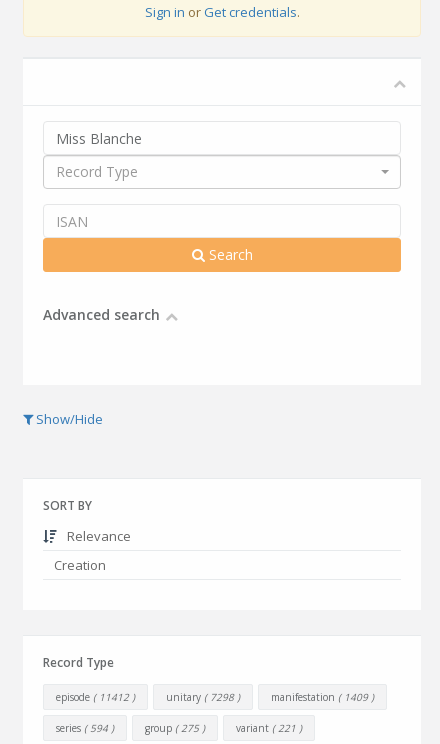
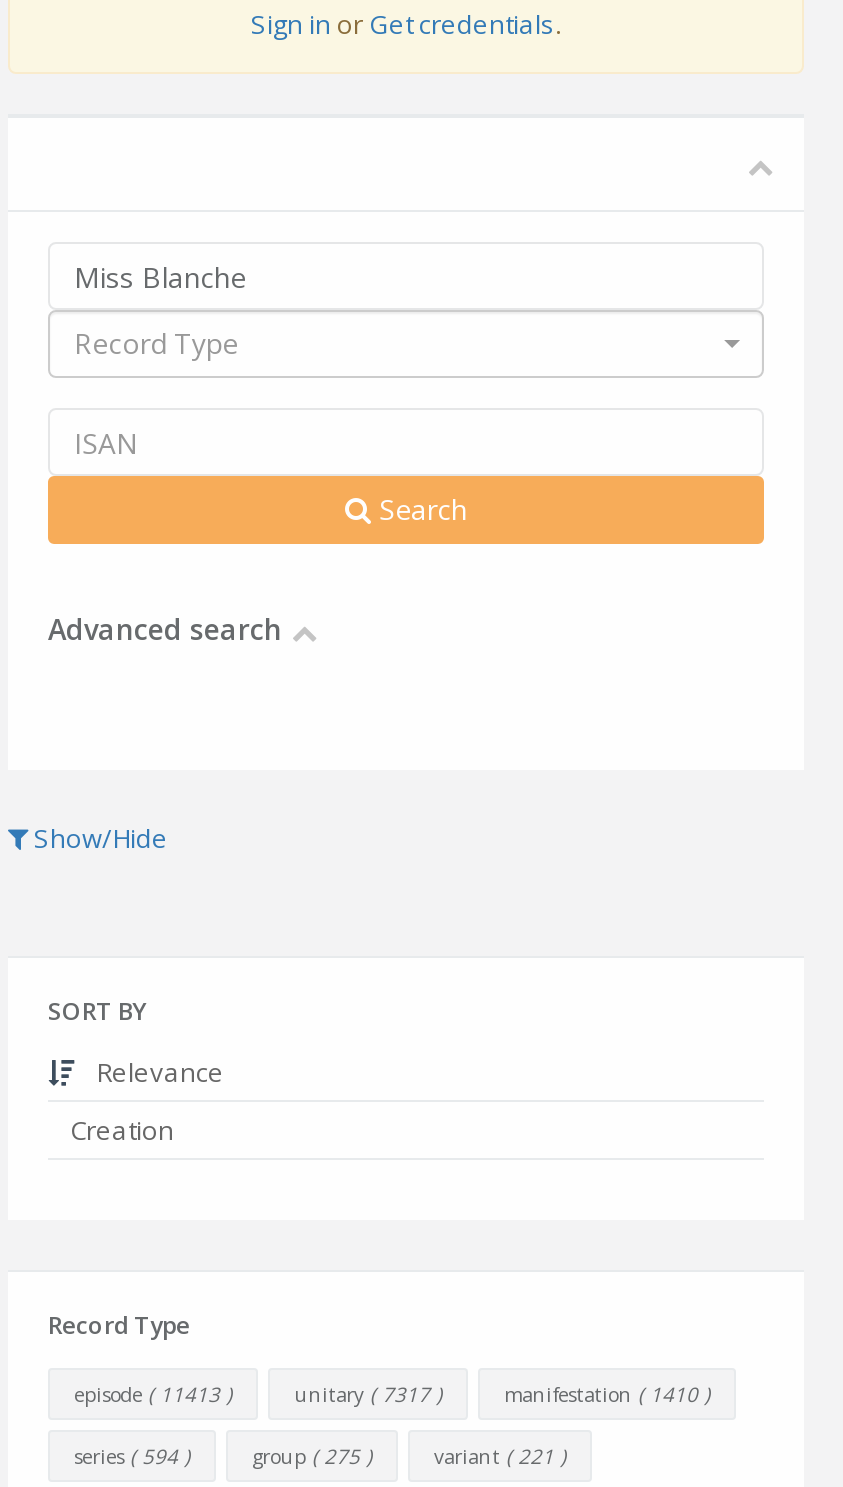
[56,690,135,704] episode ( 11412 ) -> [74,1380,232,1408] episode ( 11413 )
[166,690,240,704] unitary ( 7298 ) -> [294,1380,442,1408] unitary ( 7317 )
[271,690,374,704] manifestation ( 1409 ) -> [504,1380,710,1408] manifestation ( 1410 )

